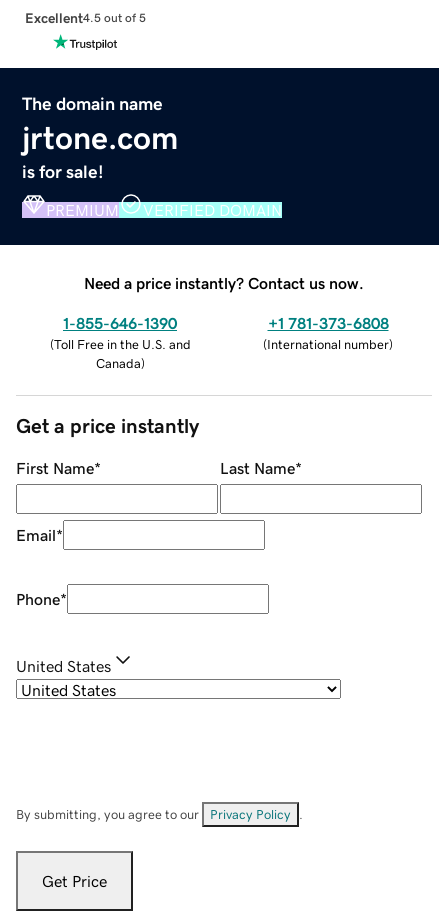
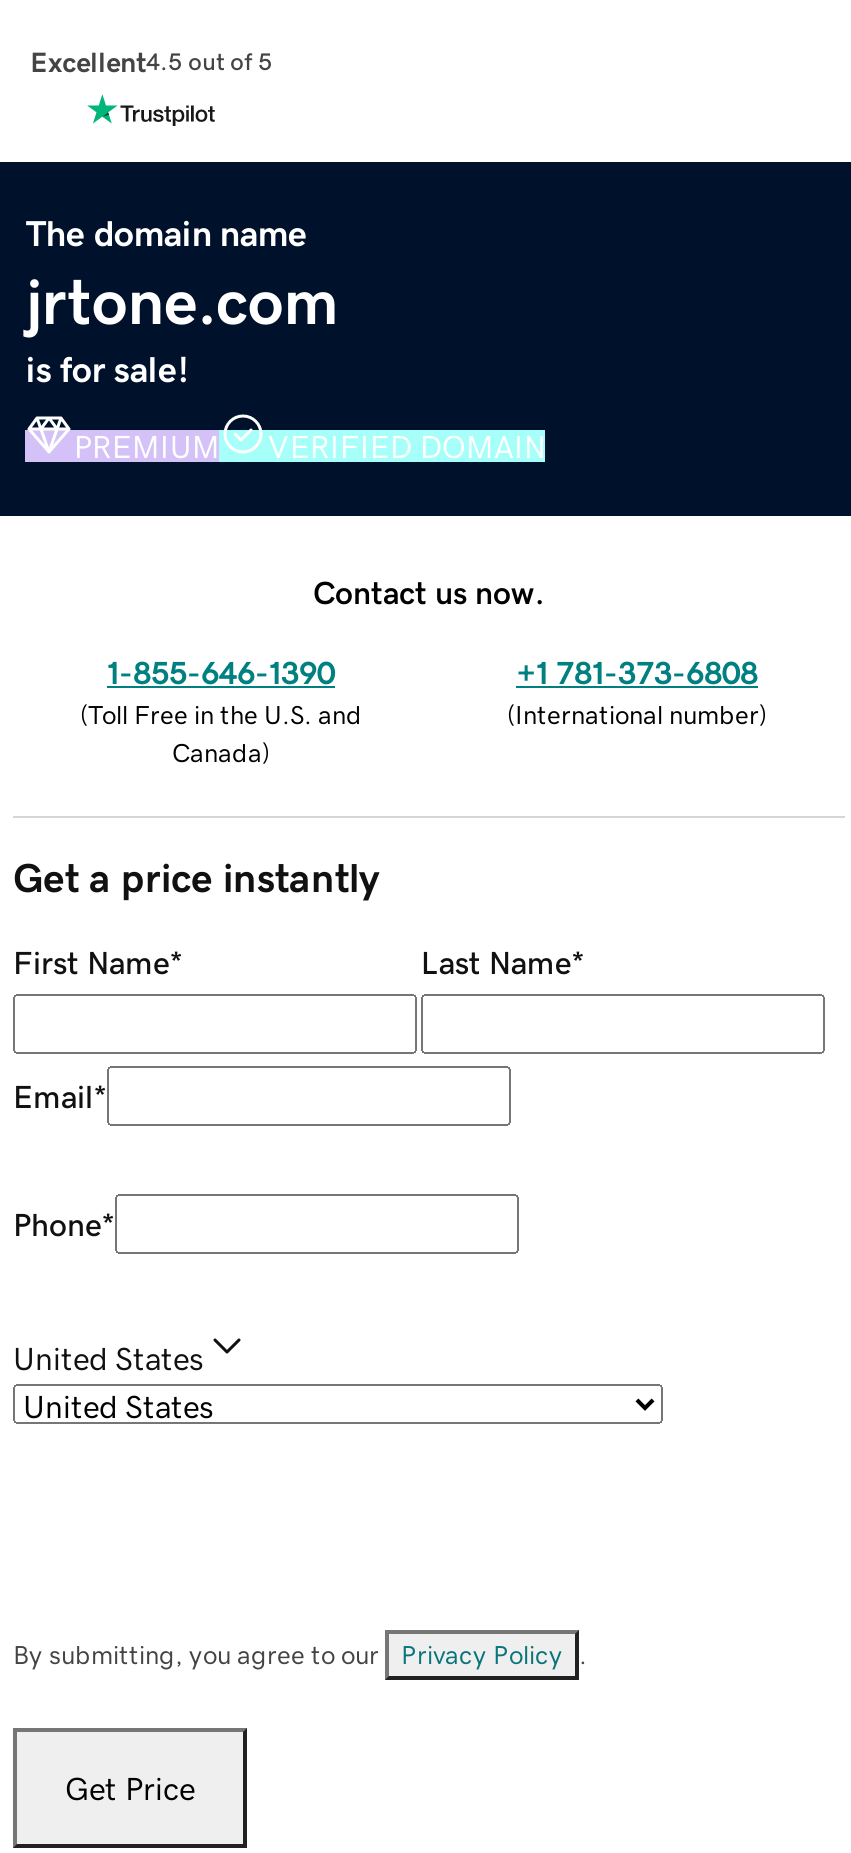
[84,275,364,291] Need a price instantly? Contact us now. -> [313,575,545,607] Contact us now.

